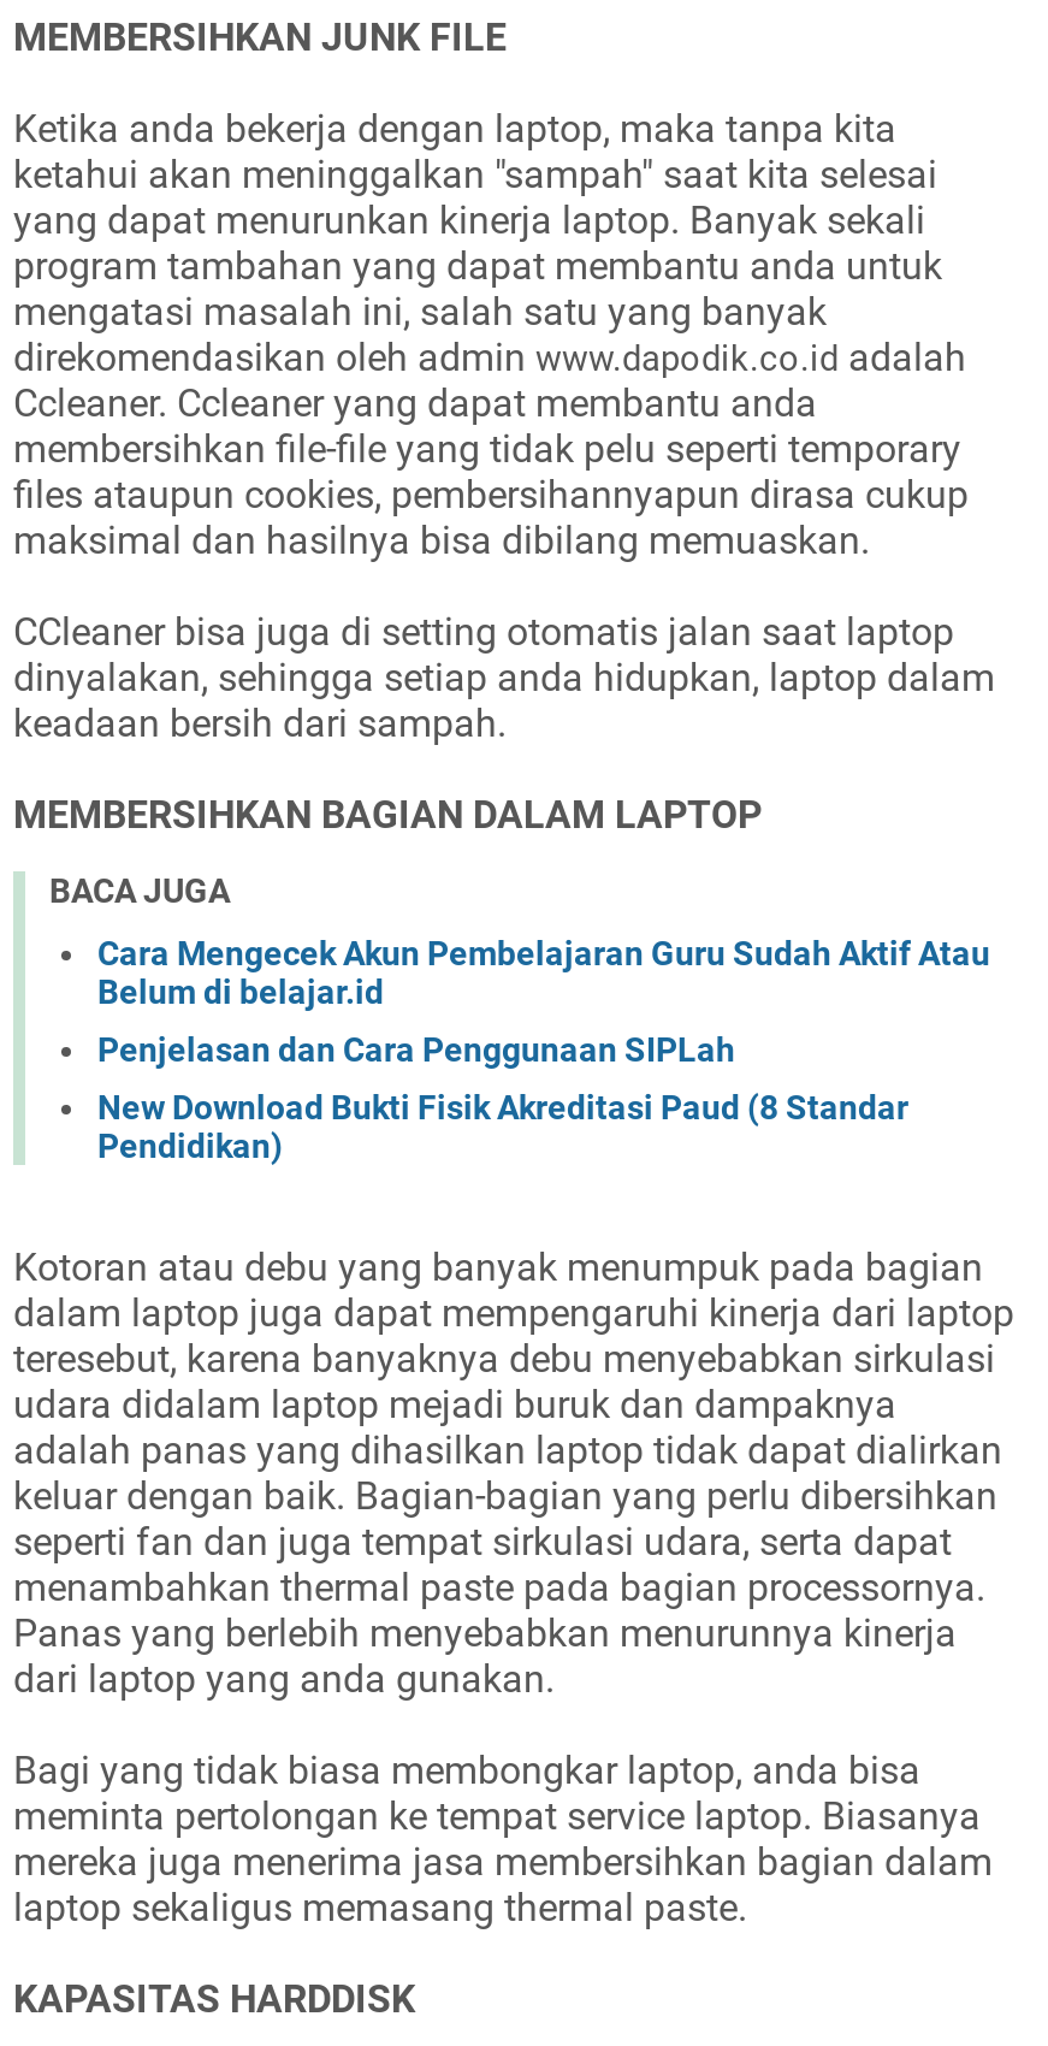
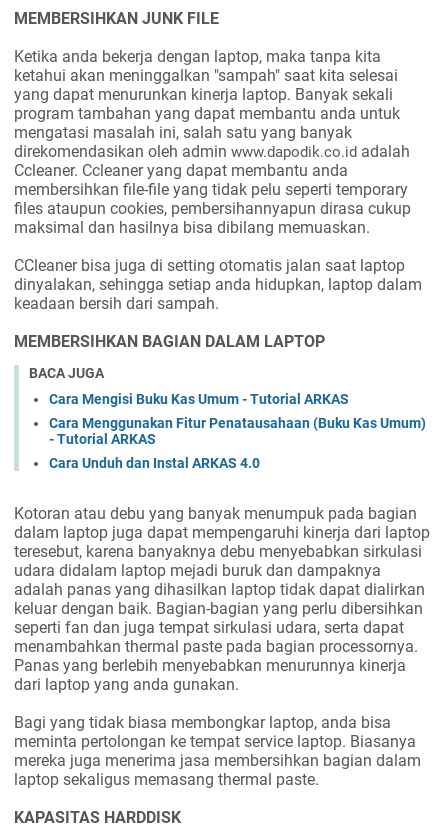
[97,933,990,1010] Cara Mengecek Akun Pembelajaran Guru Sudah Aktif Atau | Belum di belajar.id -> [49,391,349,407] Cara Mengisi Buku Kas Umum - Tutorial ARKAS
[97,1029,735,1068] Penjelasan dan Cara Penggunaan SIPLah -> [49,415,426,447] Cara Menggunakan Fitur Penatausahaan (Buku Kas Umum) | - Tutorial ARKAS
[97,1087,908,1164] New Download Bukti Fisik Akreditasi Paud (8 Standar | Pendidikan) -> [49,455,260,471] Cara Unduh dan Instal ARKAS 4.0

